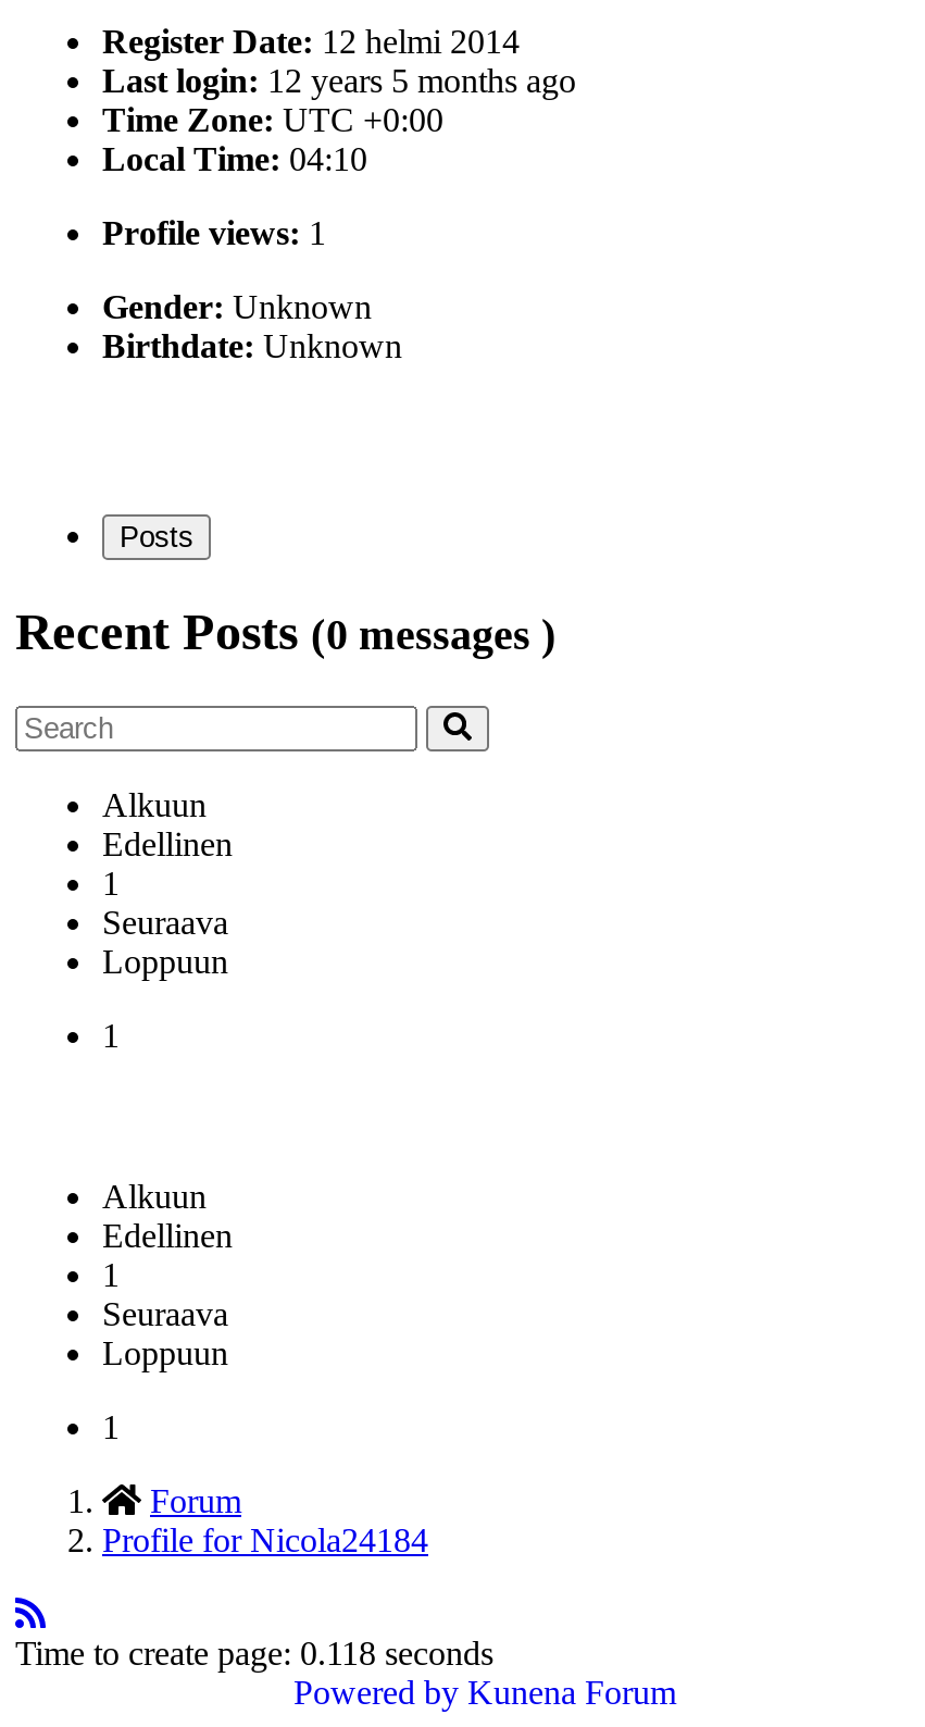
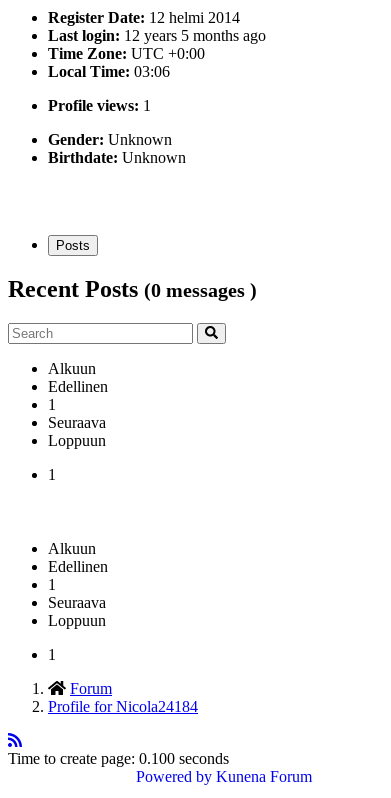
[102,140,367,177] Local Time: 04:10 -> [48,63,170,80] Local Time: 03:06
[15,1633,493,1670] Time to create page: 0.118 seconds -> [8,749,229,766] Time to create page: 0.100 seconds

